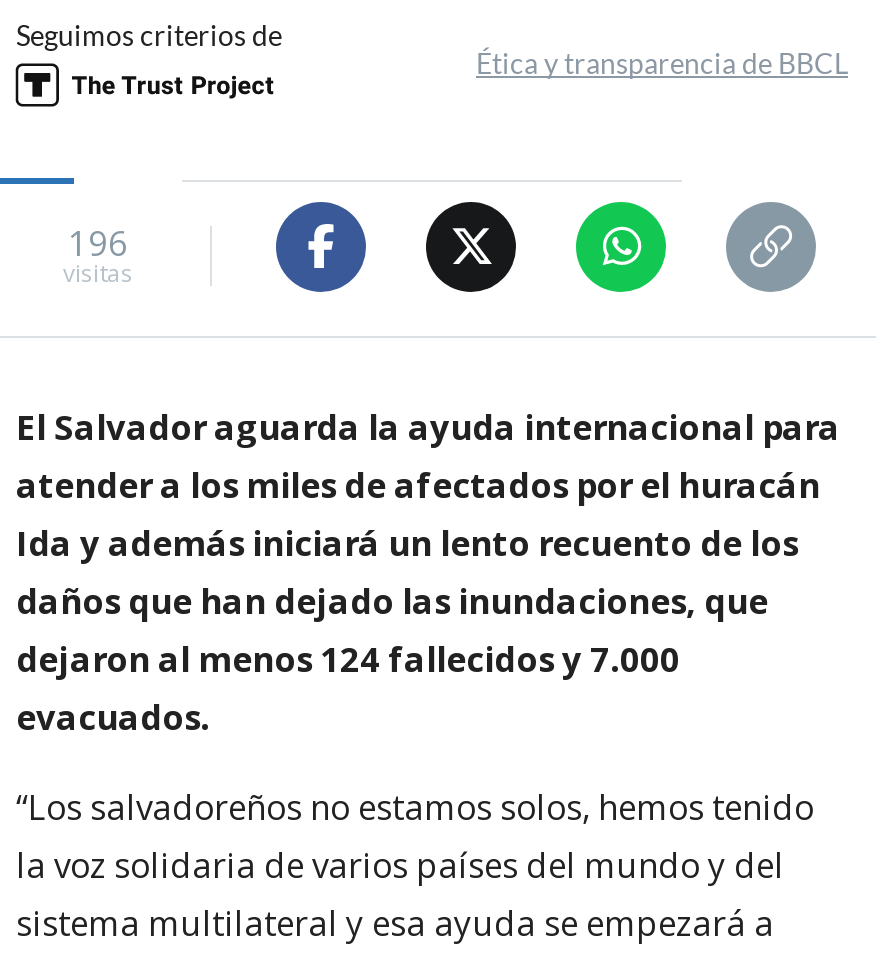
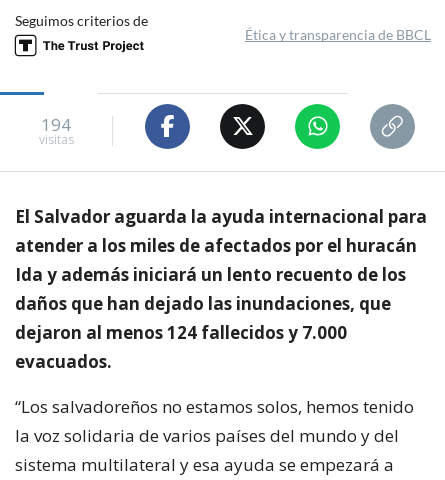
[68,221,128,267] 196 -> [41,113,71,136] 194

